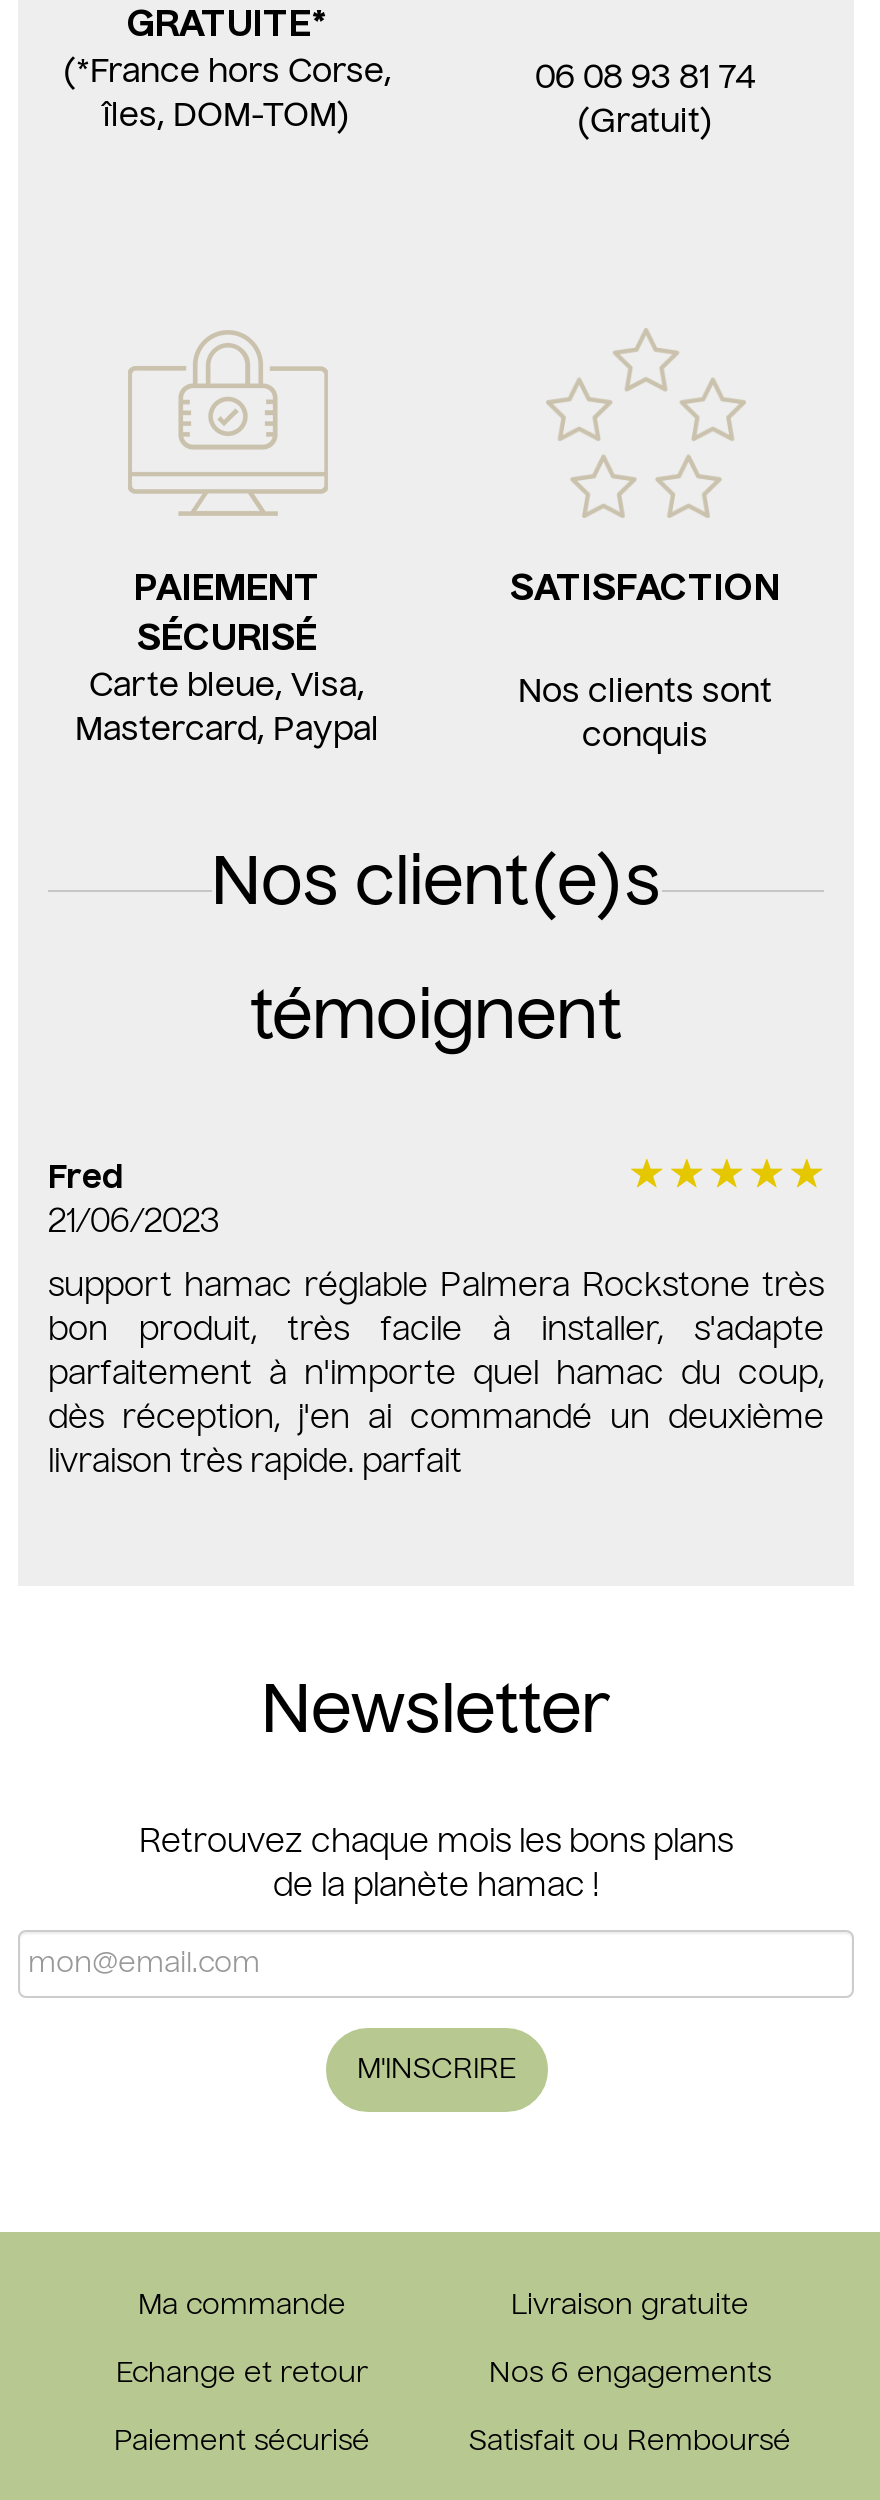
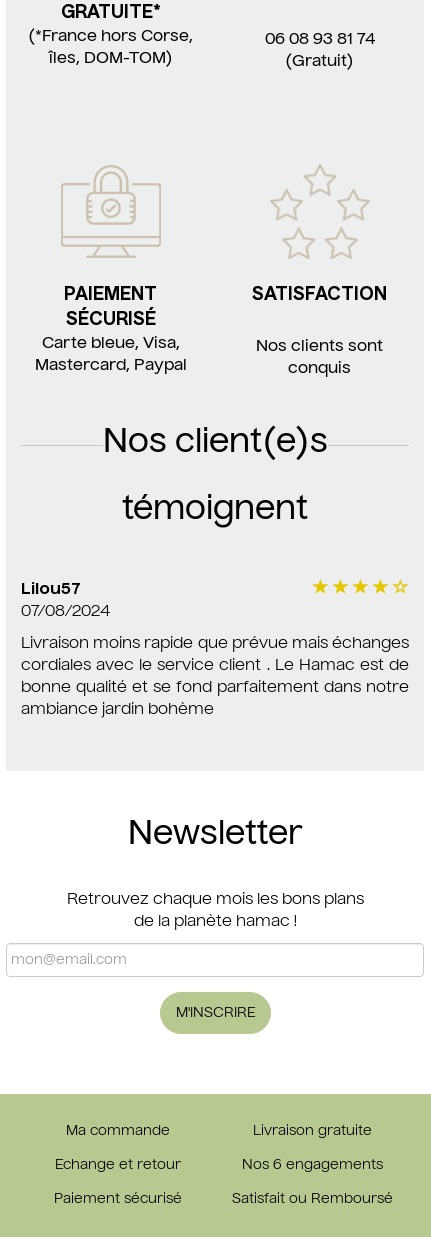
[48,1164,220,1240] Fred | 21/06/2023 -> [21,582,110,620] Lilou57 | 07/08/2024
[48,1272,824,1480] support hamac réglable Palmera Rockstone très | bon produit, très facile à installer, s'adapte | parfaitement à n'importe quel hamac du coup, | dès réception, j'en ai commandé un deuxième | livraison très rapide. parfait -> [21,636,409,718] Livraison moins rapide que prévue mais échanges | cordiales avec le service client . Le Hamac est de | bonne qualité et se fond parfaitement dans notre | ambiance jardin bohème

